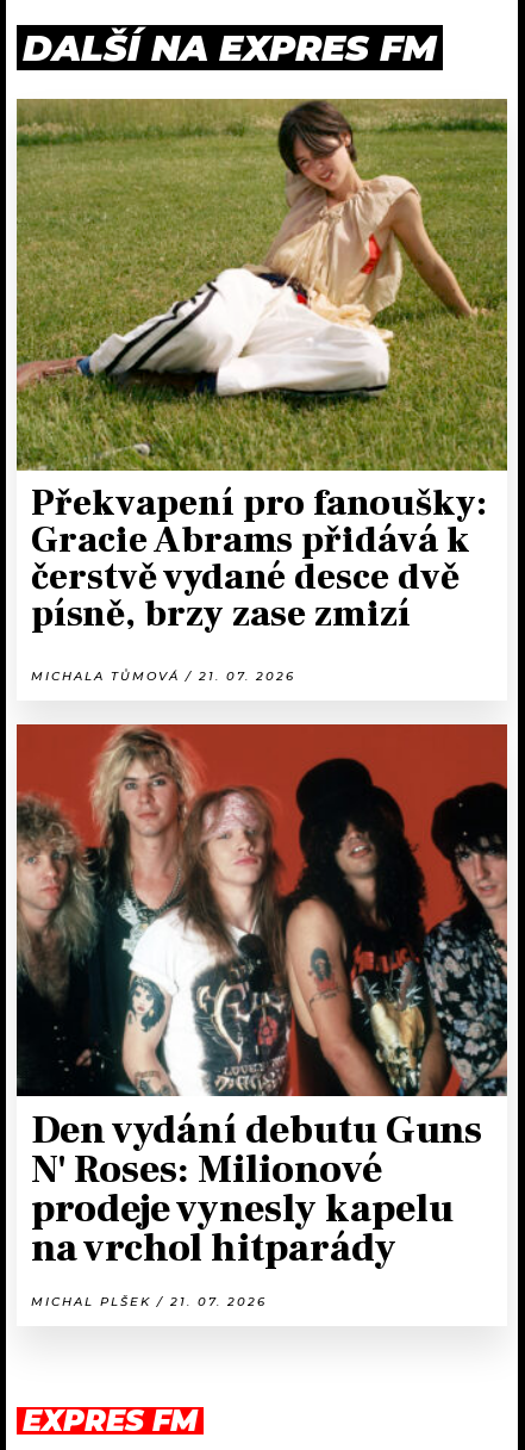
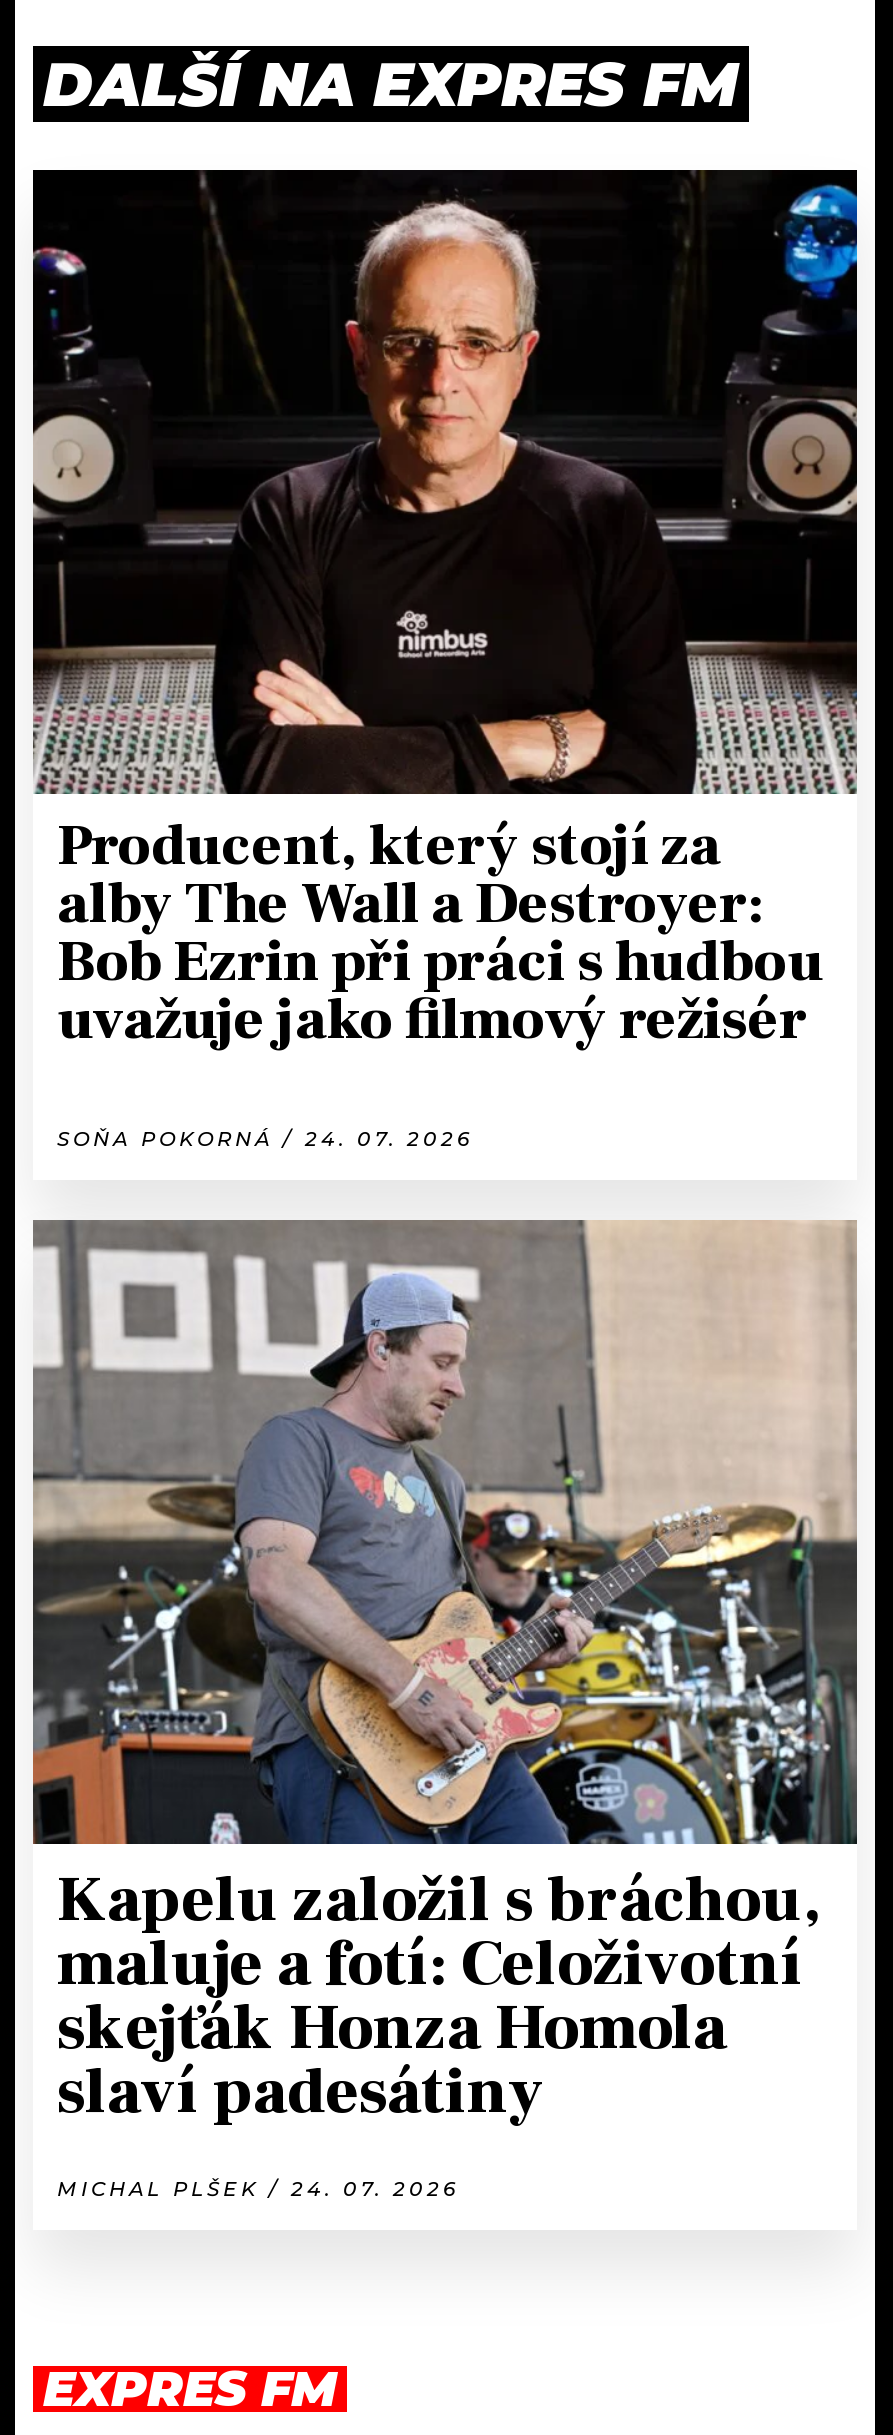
[15,98,508,684] [image] | Překvapení pro fanoušky: | Gracie Abrams přidává k | čerstvě vydané desce dvě | písně, brzy zase zmizí | MICHALA TŮMOVÁ / 21. 07. 2026 -> [31,168,859,1152] [image] | Producent, který stojí za | alby The Wall a Destroyer: | Bob Ezrin při práci s hudbou | uvažuje jako filmový režisér | SOŇA POKORNÁ / 24. 07. 2026
[15,723,508,1309] [image] | Den vydání debutu Guns | N' Roses: Milionové | prodeje vynesly kapelu | na vrchol hitparády | MICHAL PLŠEK / 21. 07. 2026 -> [31,1220,859,2202] [image] | Kapelu založil s bráchou, | maluje a fotí: Celoživotní | skejťák Honza Homola | slaví padesátiny | MICHAL PLŠEK / 24. 07. 2026

